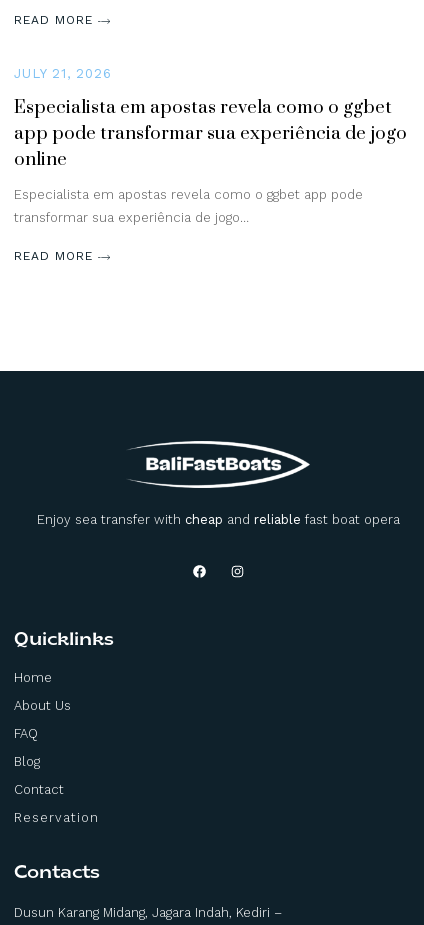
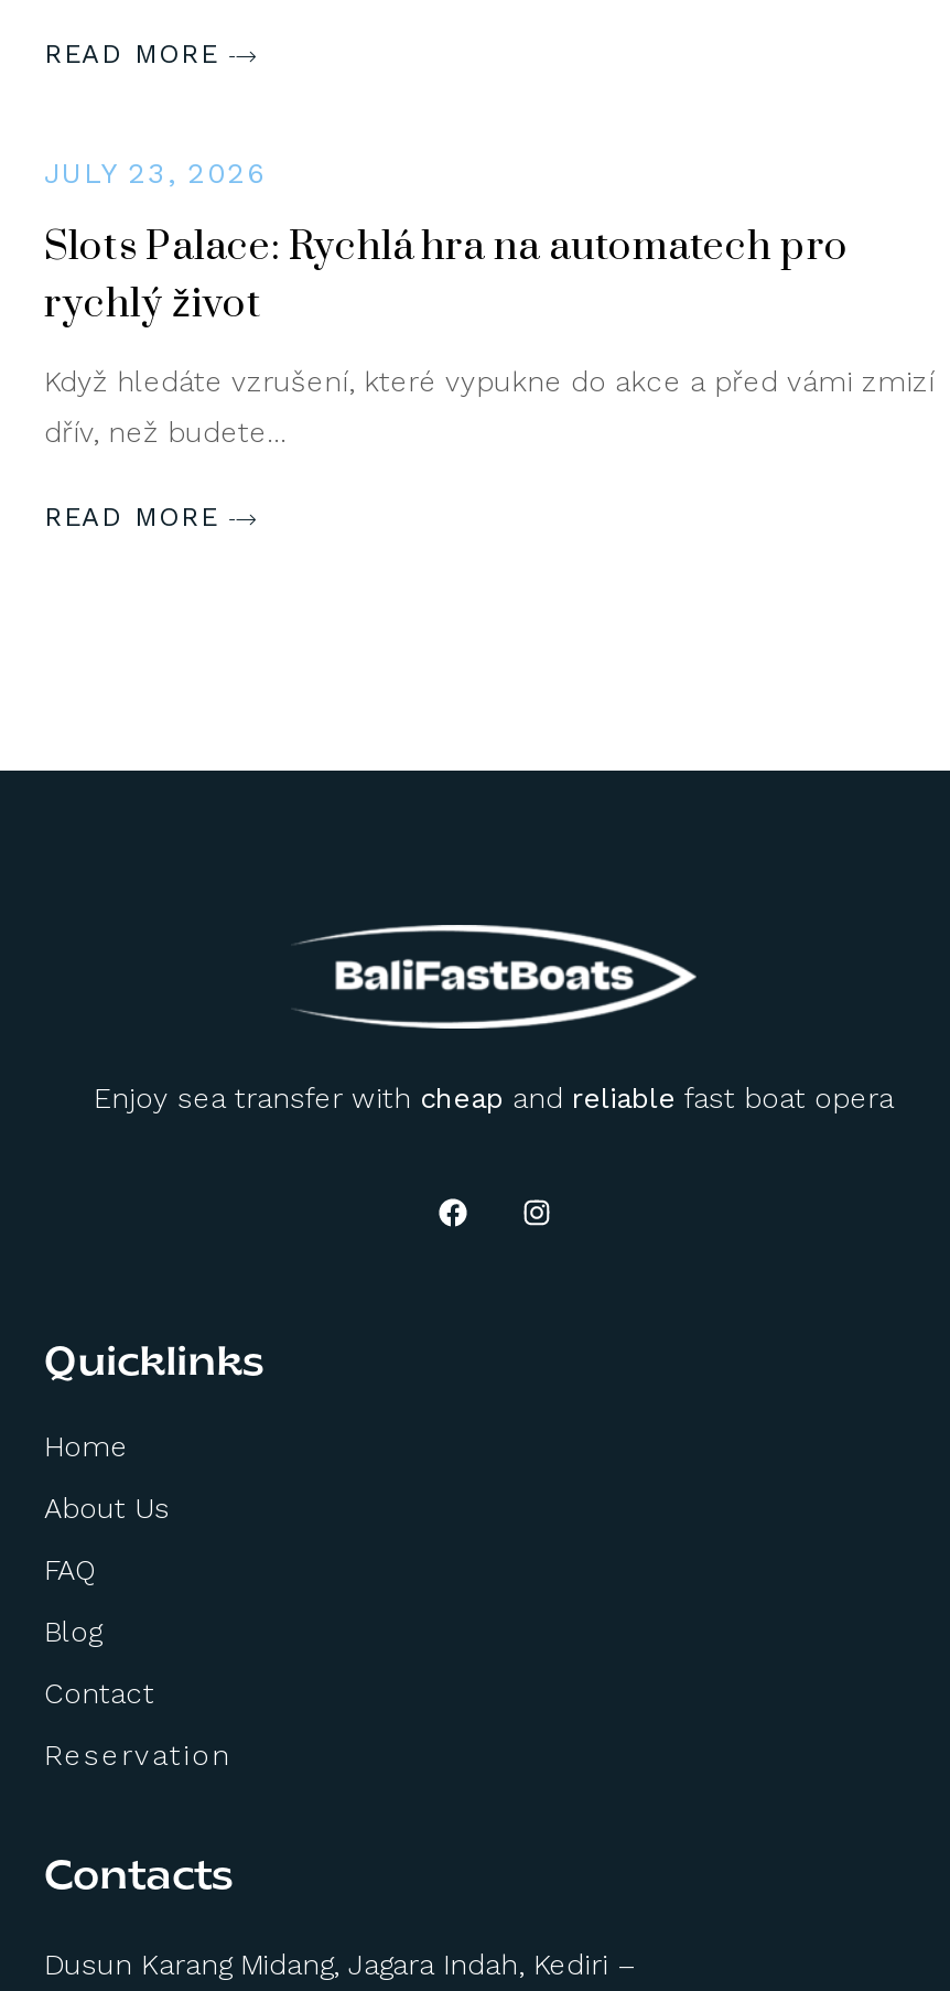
[14,66,112,81] JULY 21, 2026 -> [44,156,267,189] JULY 23, 2026
[14,96,407,171] Especialista em apostas revela como o ggbet | app pode transformar sua experiência de jogo | online -> [44,222,849,330] Slots Palace: Rychlá hra na automatech pro | rychlý život
[14,187,363,202] Especialista em apostas revela como o ggbet app pode -> [44,365,935,398] Když hledáte vzrušení, které vypukne do akce a před vámi zmizí
[14,210,249,225] transformar sua experiência de jogo… -> [44,416,287,449] dřív, než budete…

